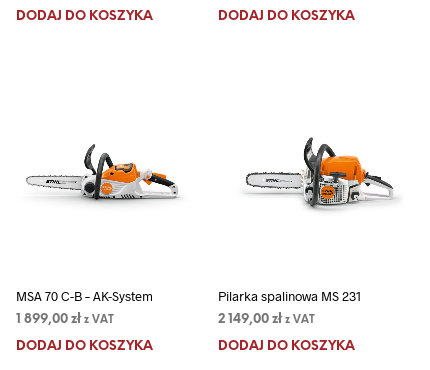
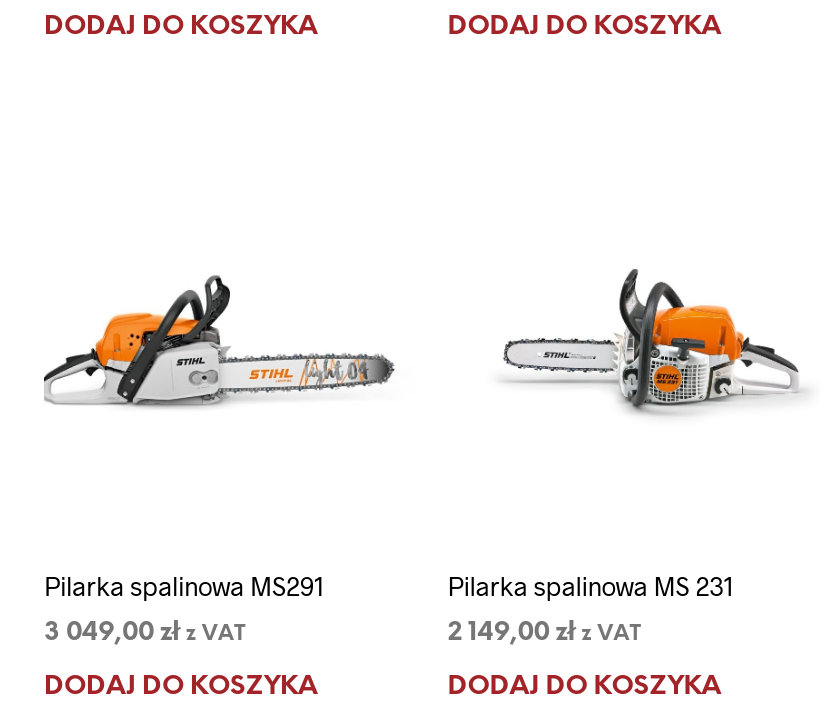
[16,141,191,206] [image] -> [42,274,396,408] [image]
[16,288,153,304] MSA 70 C-B – AK-System -> [44,570,324,602] Pilarka spalinowa MS291
[16,313,114,326] 1 899,00 zł z VAT -> [44,620,246,646] 3 049,00 zł z VAT

